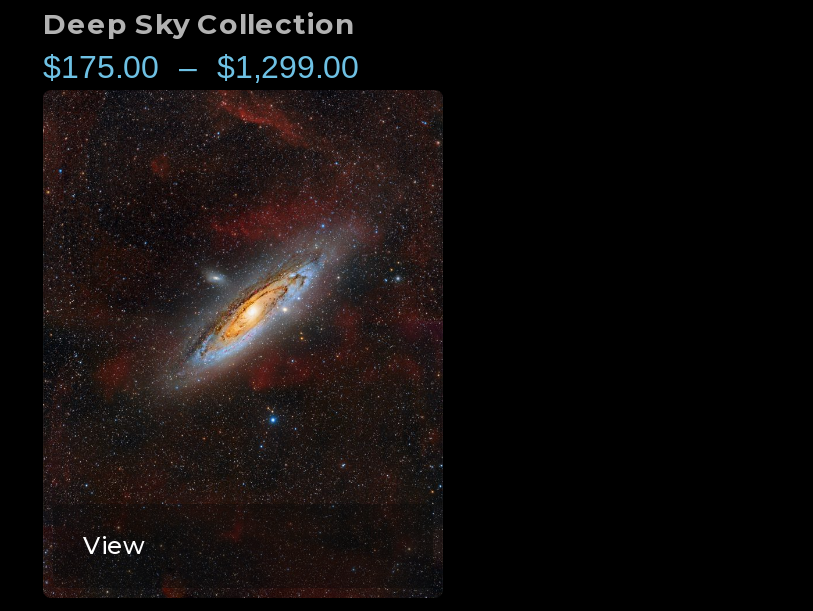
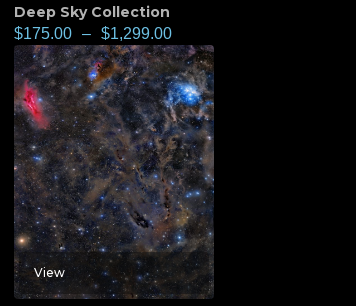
[43,90,443,598] [image] -> [13,45,215,300] [image]

